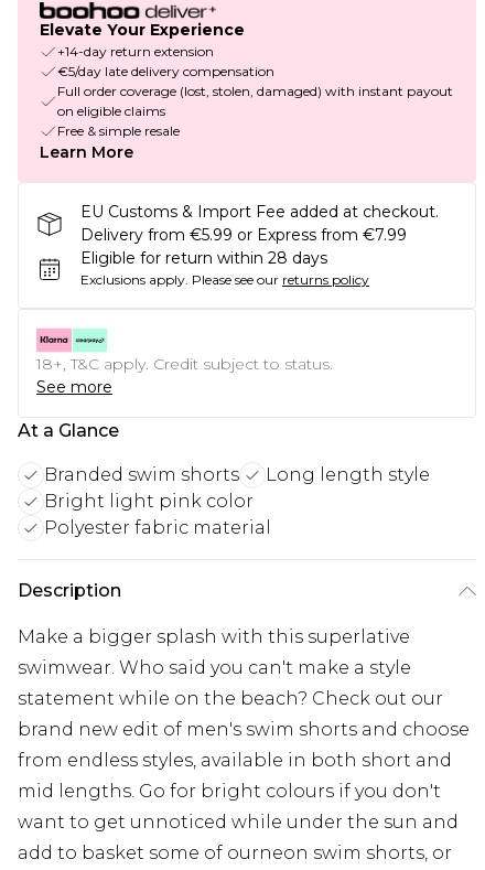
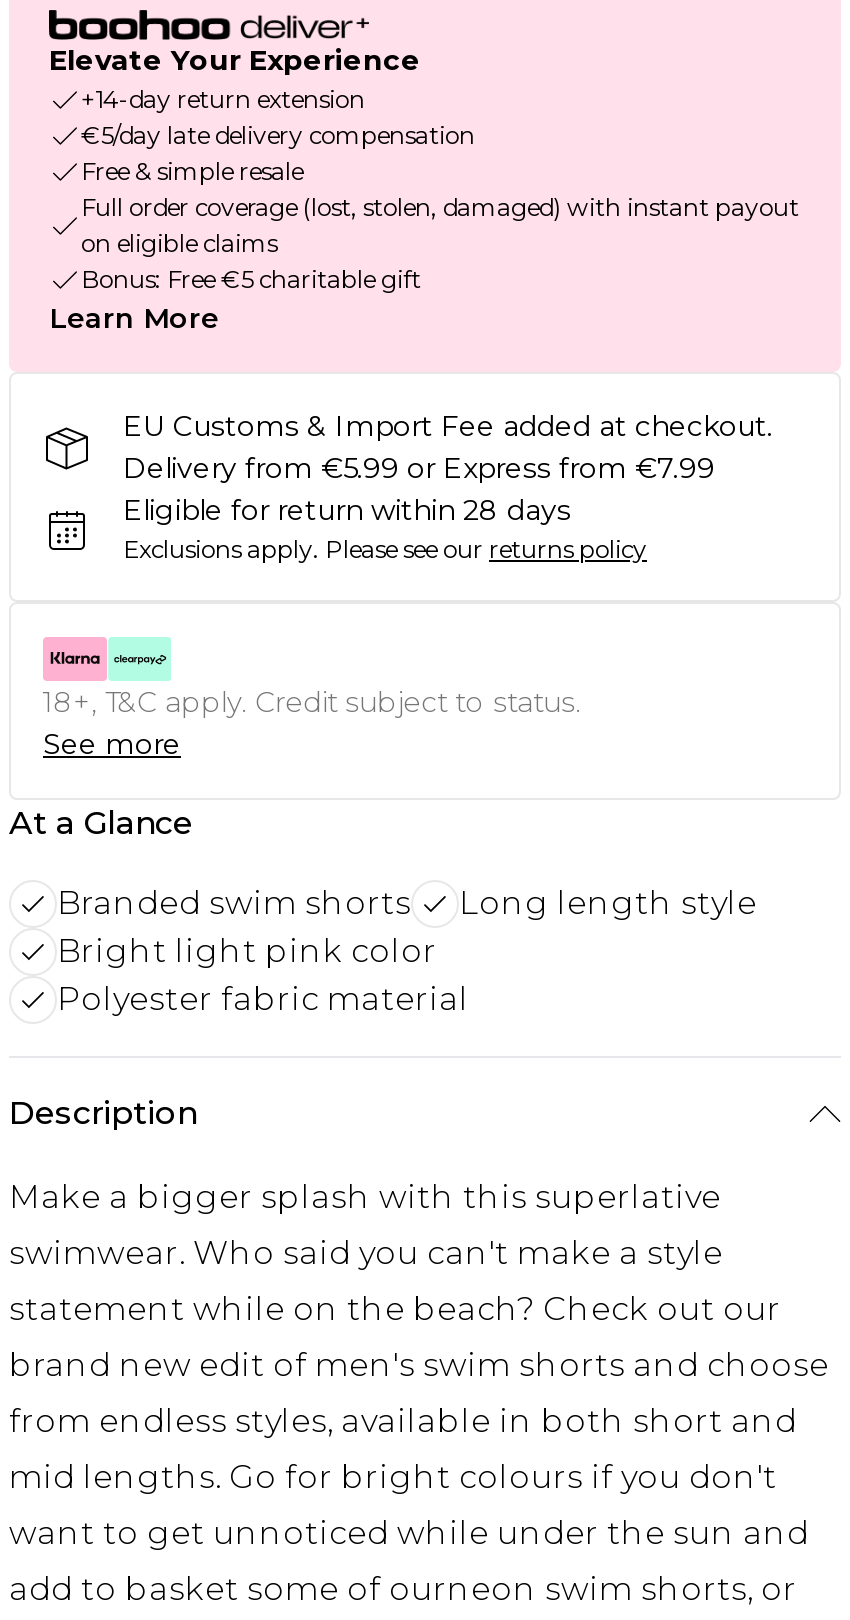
moved [57,123,180,139] -> [81,157,303,187]: Free & simple resale
none -> [81,265,421,295] Bonus: Free €5 charitable gift

